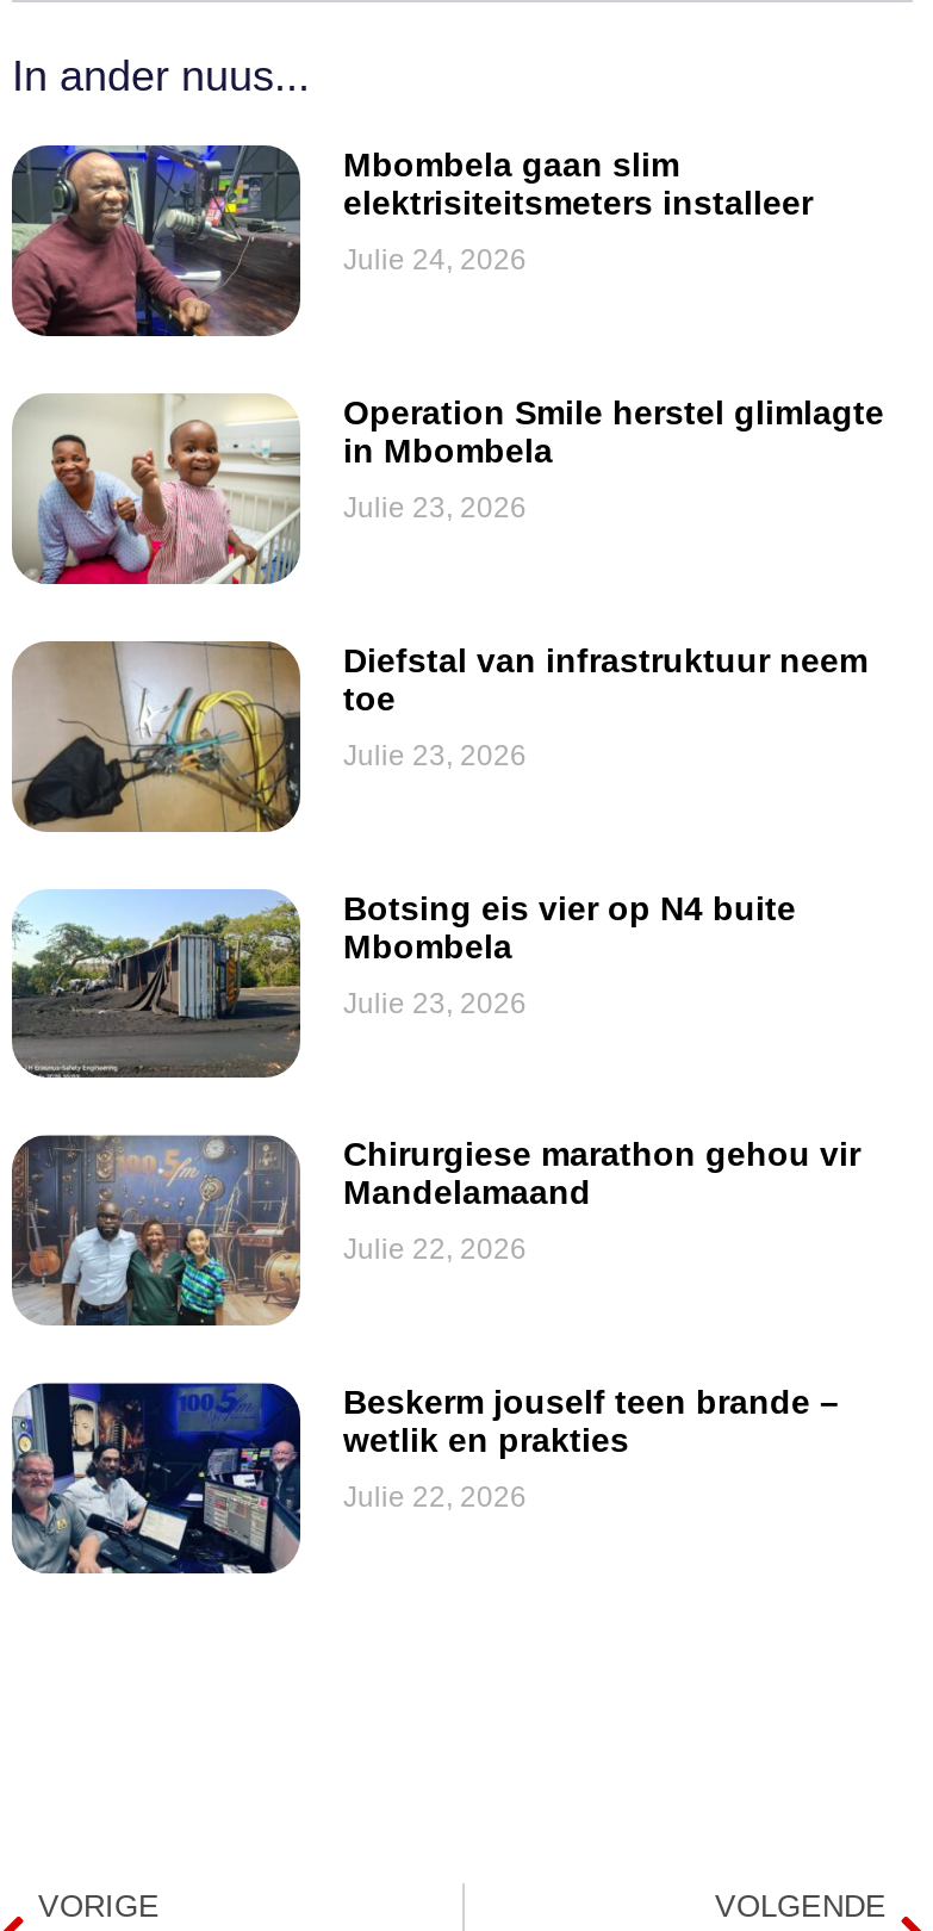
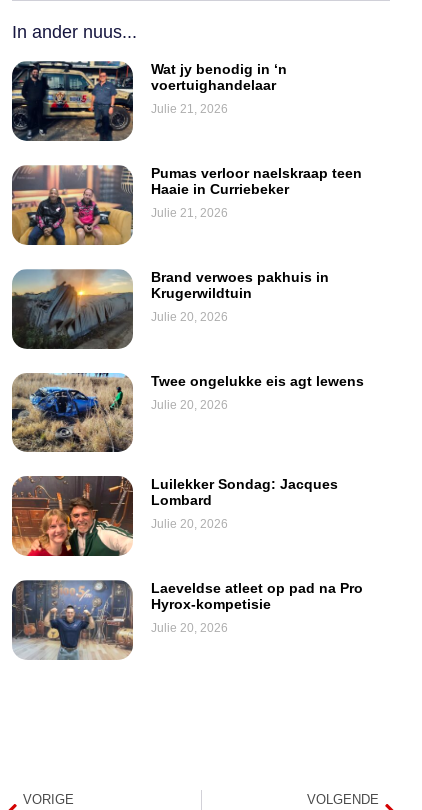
[10,143,813,339] [image] | Mbombela gaan slim | elektrisiteitsmeters installeer -> [11,60,287,142] [image] | Wat jy benodig in ‘n | voertuighandelaar
[343,243,527,277] Julie 24, 2026 -> [151,102,228,116] Julie 21, 2026
[12,393,884,586] [image] | Operation Smile herstel glimlagte | in Mbombela -> [12,165,362,246] [image] | Pumas verloor naelskraap teen | Haaie in Curriebeker
[343,491,527,524] Julie 23, 2026 -> [151,206,228,220] Julie 21, 2026
[14,639,867,834] [image] | Diefstal van infrastruktuur neem | toe -> [12,269,329,350] [image] | Brand verwoes pakhuis in | Krugerwildtuin
[343,738,527,772] Julie 23, 2026 -> [151,310,228,324] Julie 20, 2026
[10,888,796,1078] [image] | Botsing eis vier op N4 buite | Mbombela -> [11,372,364,452] [image] | Twee ongelukke eis agt lewens
[343,986,527,1019] Julie 23, 2026 -> [151,398,228,412] Julie 20, 2026
[10,1135,860,1328] [image] | Chirurgiese marathon gehou vir | Mandelamaand -> [11,475,338,557] [image] | Luilekker Sondag: Jacques | Lombard
[343,1233,527,1267] Julie 22, 2026 -> [151,517,228,531] Julie 20, 2026
[12,1380,839,1576] [image] | Beskerm jouself teen brande – | wetlik en prakties -> [12,580,363,661] [image] | Laeveldse atleet op pad na Pro | Hyrox-kompetisie
[343,1481,527,1514] Julie 22, 2026 -> [151,621,228,635] Julie 20, 2026

